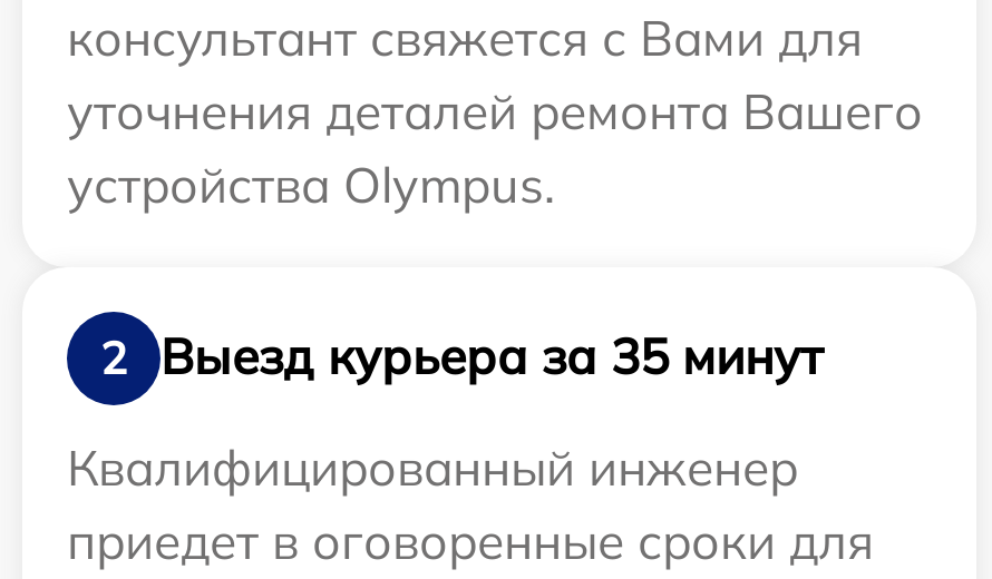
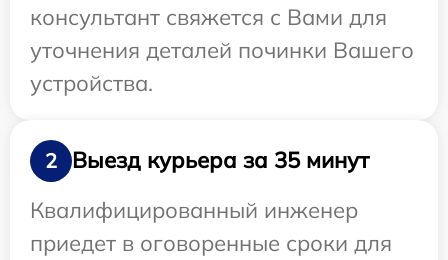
[67,79,923,215] уточнения деталей ремонта Вашего | устройства Olympus. -> [30,35,414,96] уточнения деталей починки Вашего | устройства.

